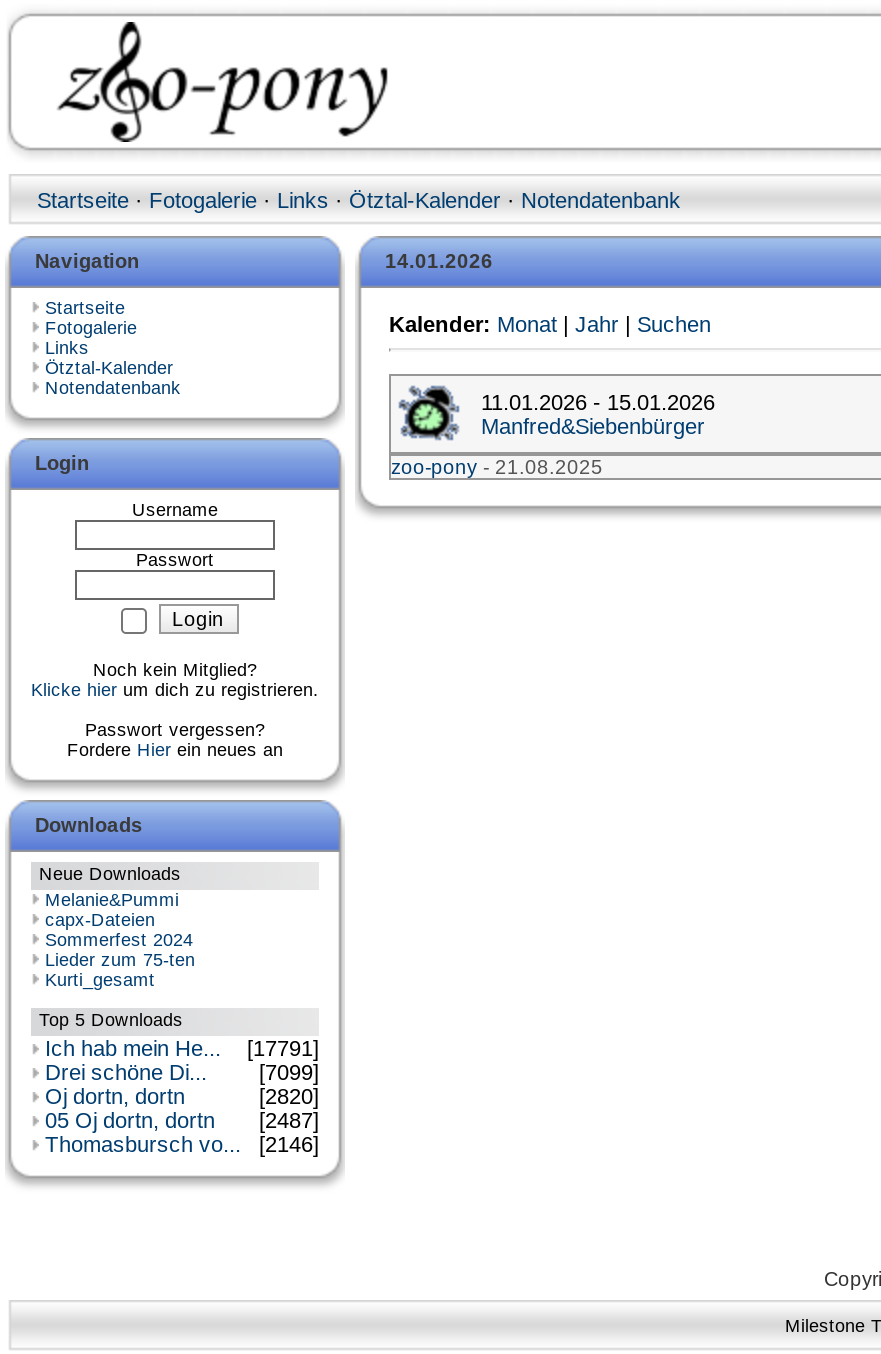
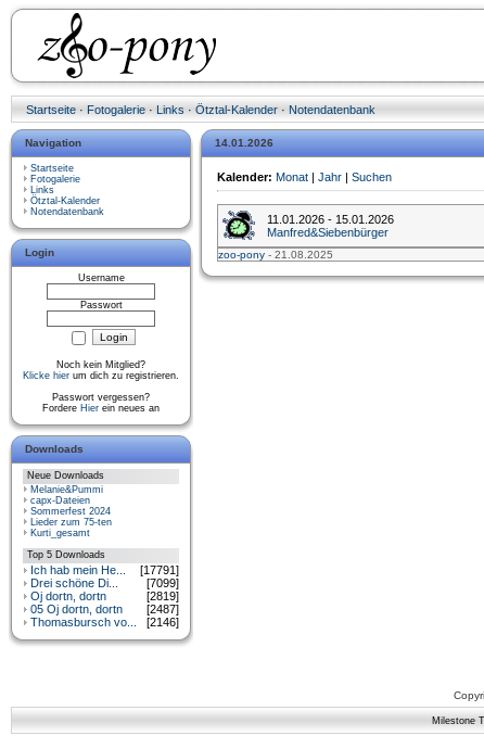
[259,1084,319,1108] [2820] -> [147,589,179,602] [2819]

